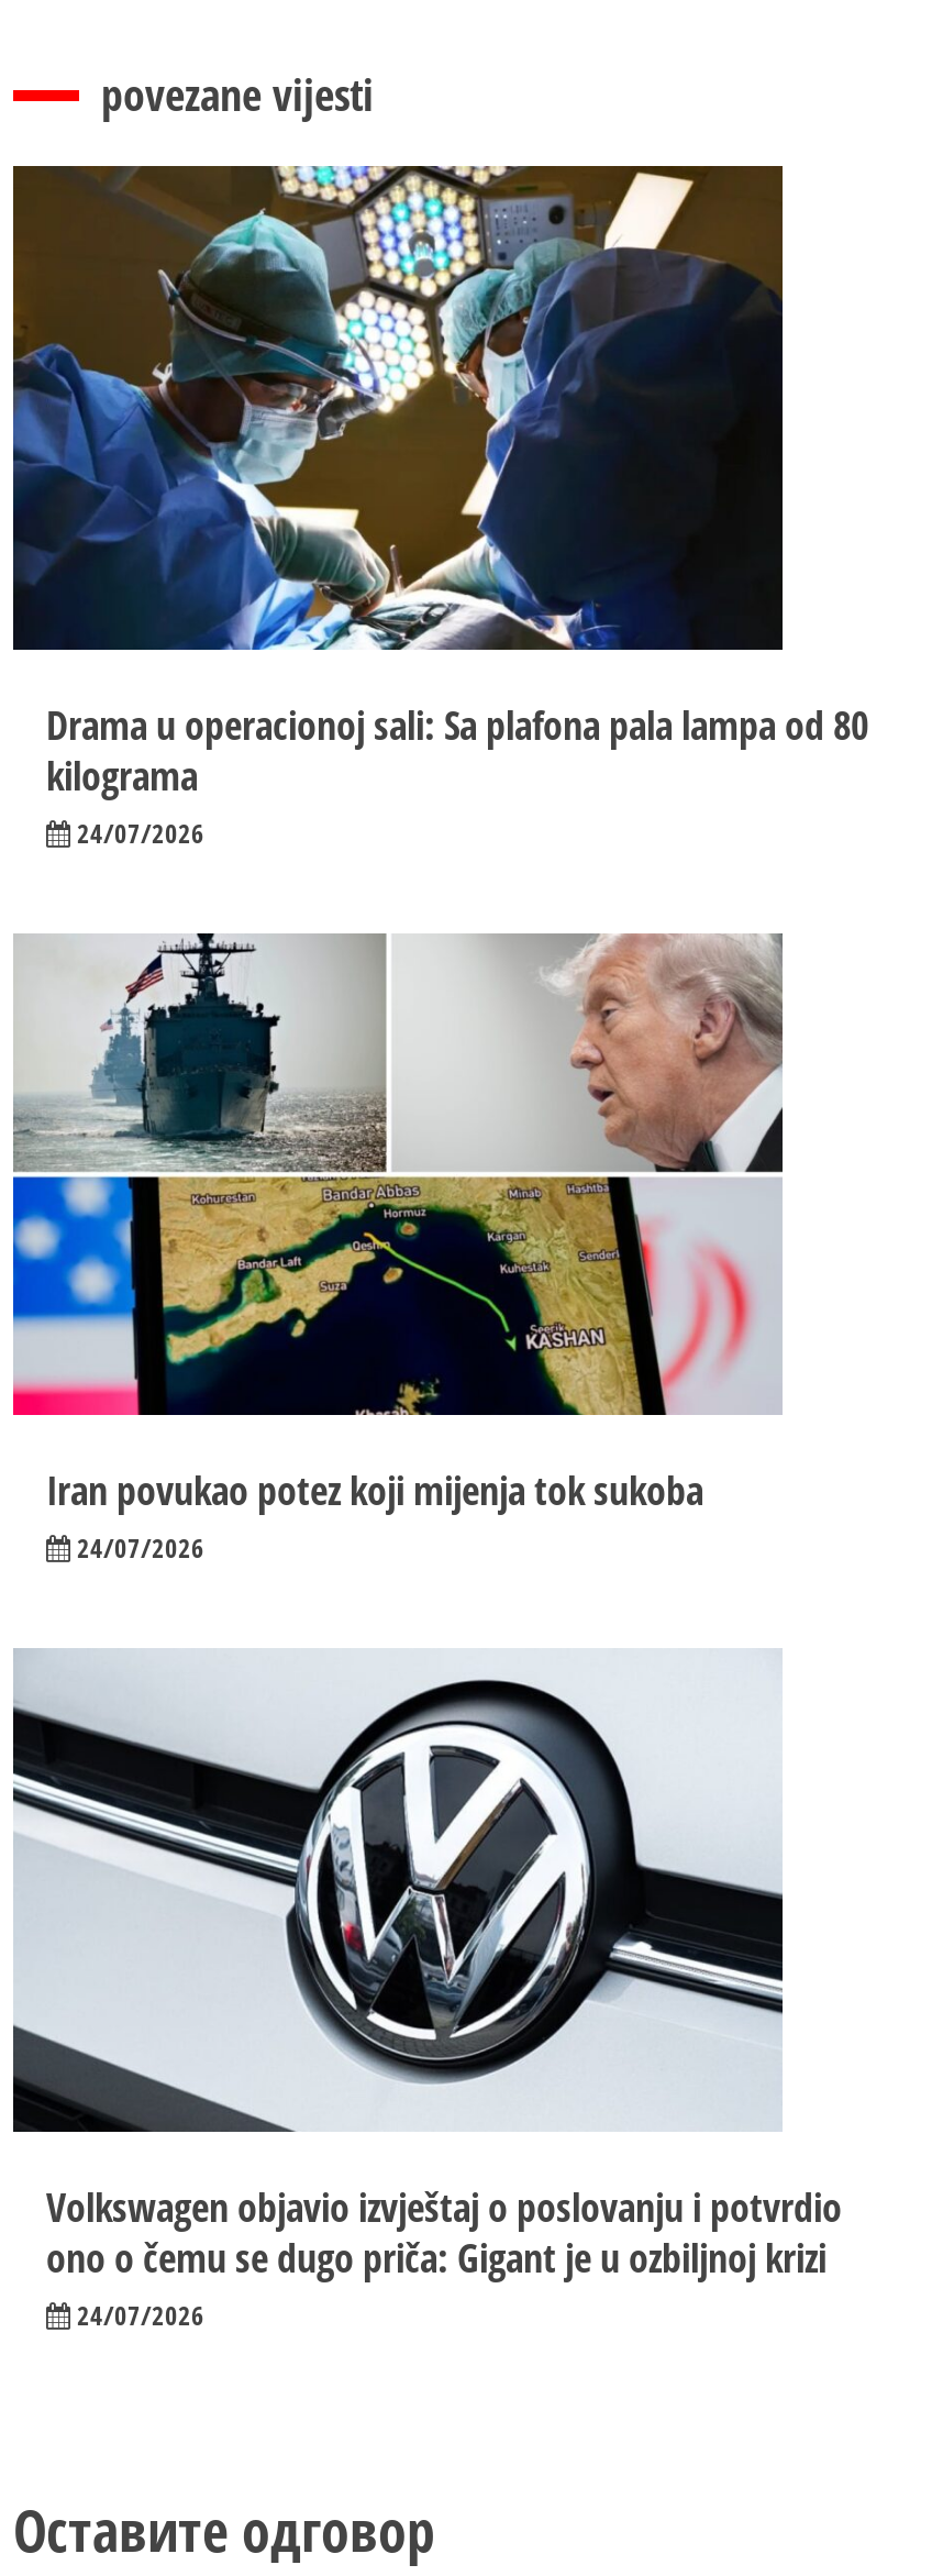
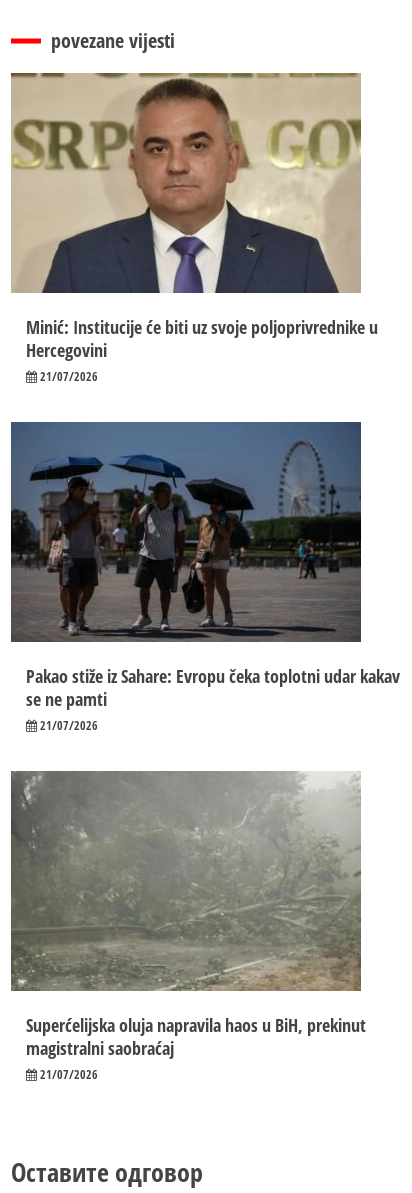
[11,164,868,852] [image] | Drama u operacionoj sali: Sa plafona pala lampa od 80 | kilograma | 24/07/2026 -> [11,72,378,385] [image] | Minić: Institucije će biti uz svoje poljoprivrednike u | Hercegovini | 21/07/2026
[11,931,783,1568] [image] | Iran povukao potez koji mijenja tok sukoba | 24/07/2026 -> [10,421,400,734] [image] | Pakao stiže iz Sahare: Evropu čeka toplotni udar kakav | se ne pamti | 21/07/2026
[13,1650,842,2334] [image] | Volkswagen objavio izvještaj o poslovanju i potvrdio | ono o čemu se dugo priča: Gigant je u ozbiljnoj krizi | 24/07/2026 -> [10,771,366,1083] [image] | Superćelijska oluja napravila haos u BiH, prekinut | magistralni saobraćaj | 21/07/2026

